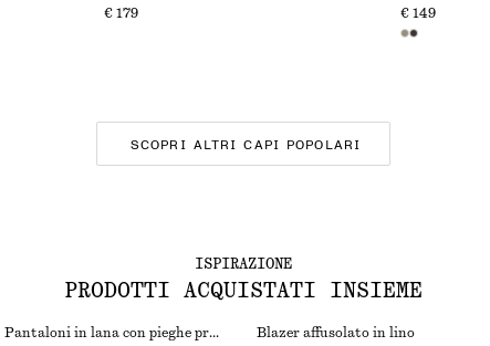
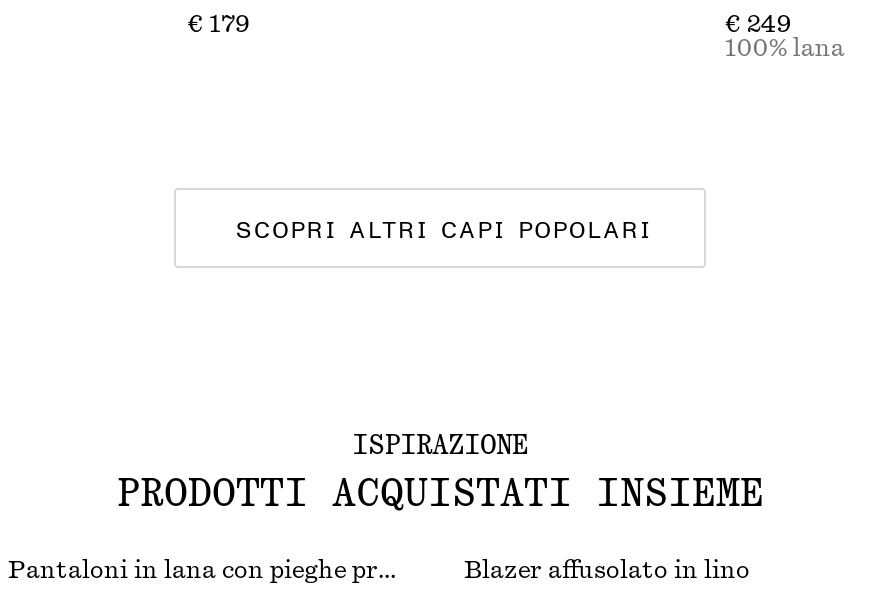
[401,7,436,20] € 149 -> [725,12,845,60] € 249 | 100% lana

